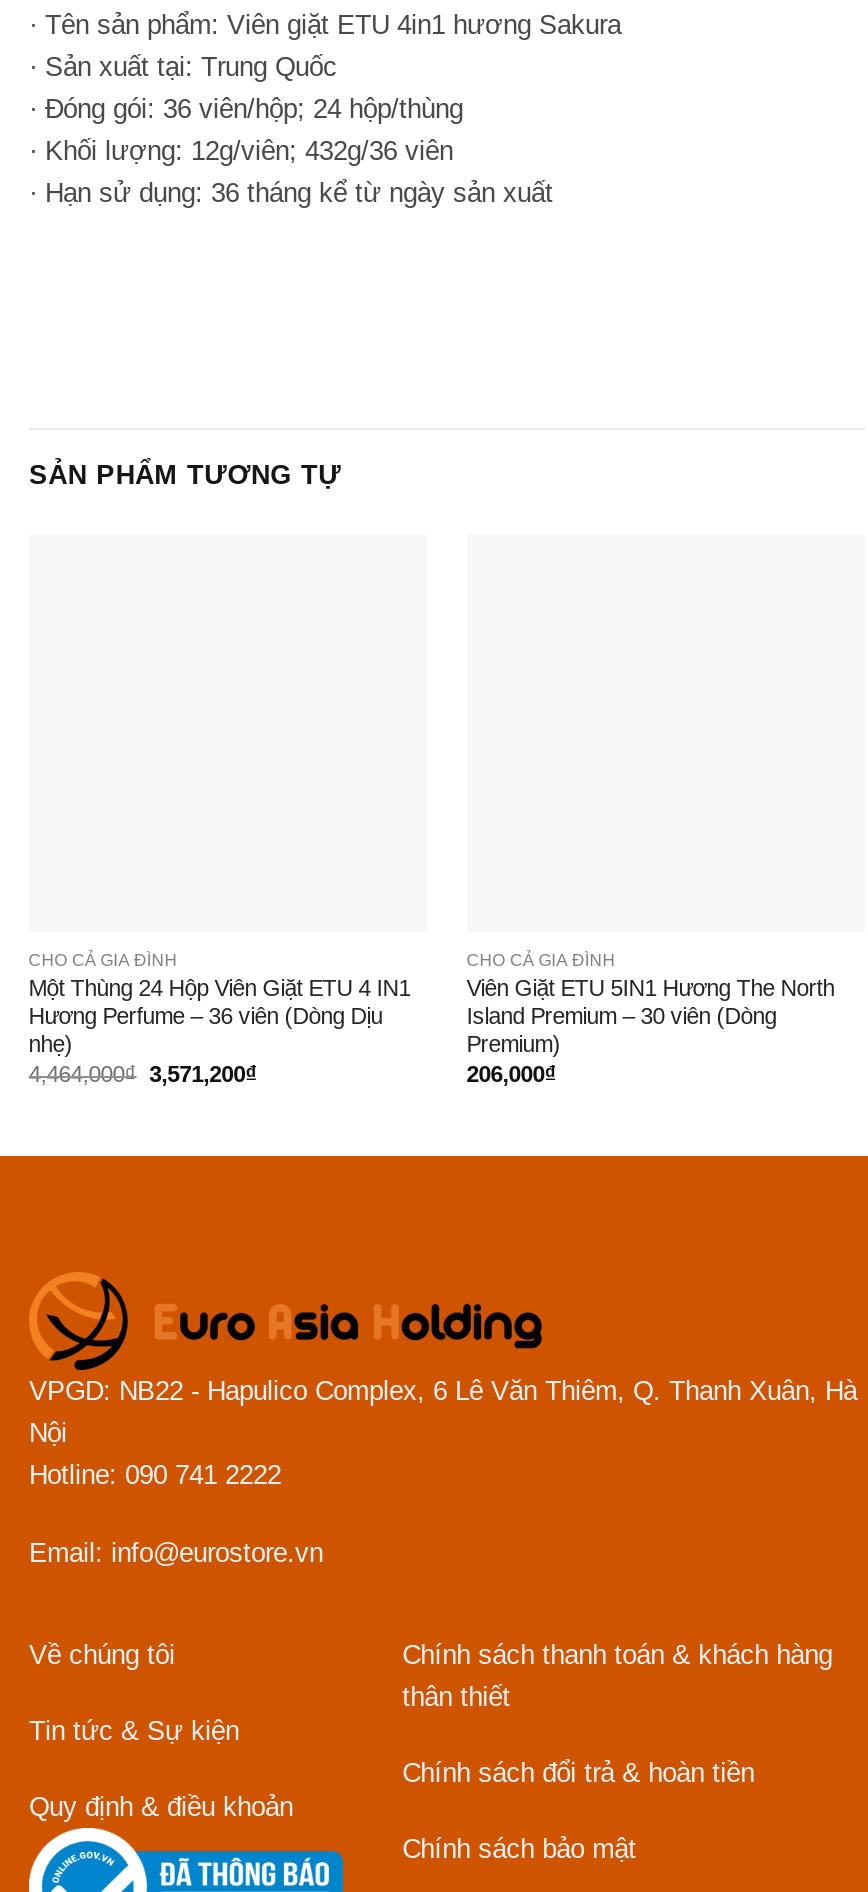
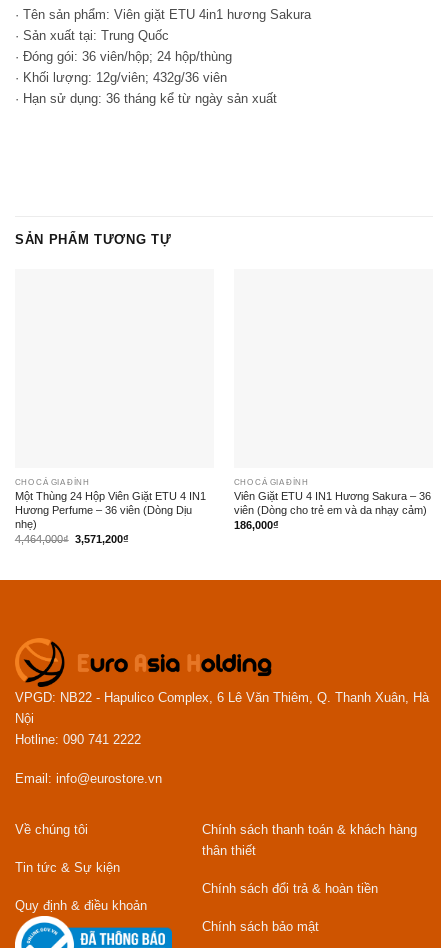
[467,976,835,1086] Viên Giặt ETU 5IN1 Hương The North | Island Premium – 30 viên (Dòng | Premium) | 206,000₫ -> [234,490,431,531] Viên Giặt ETU 4 IN1 Hương Sakura – 36 | viên (Dòng cho trẻ em và da nhạy cảm) | 186,000₫

